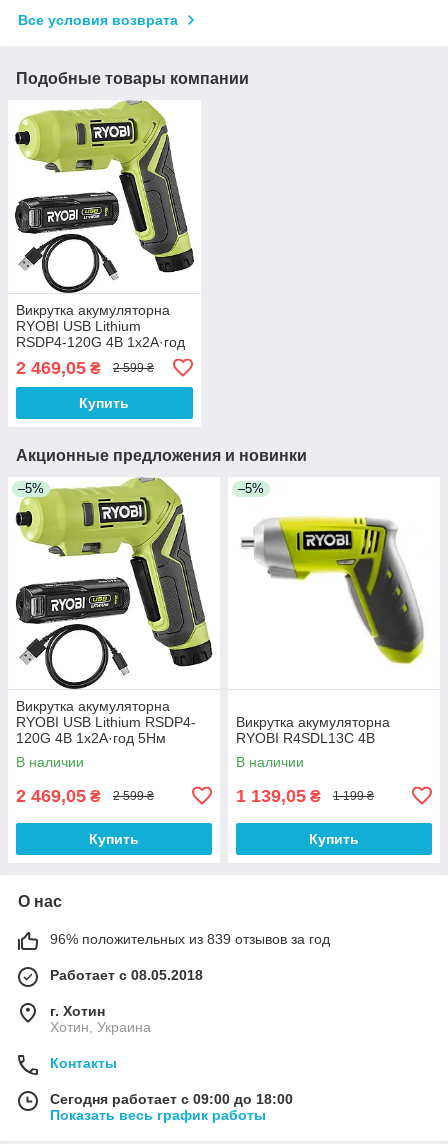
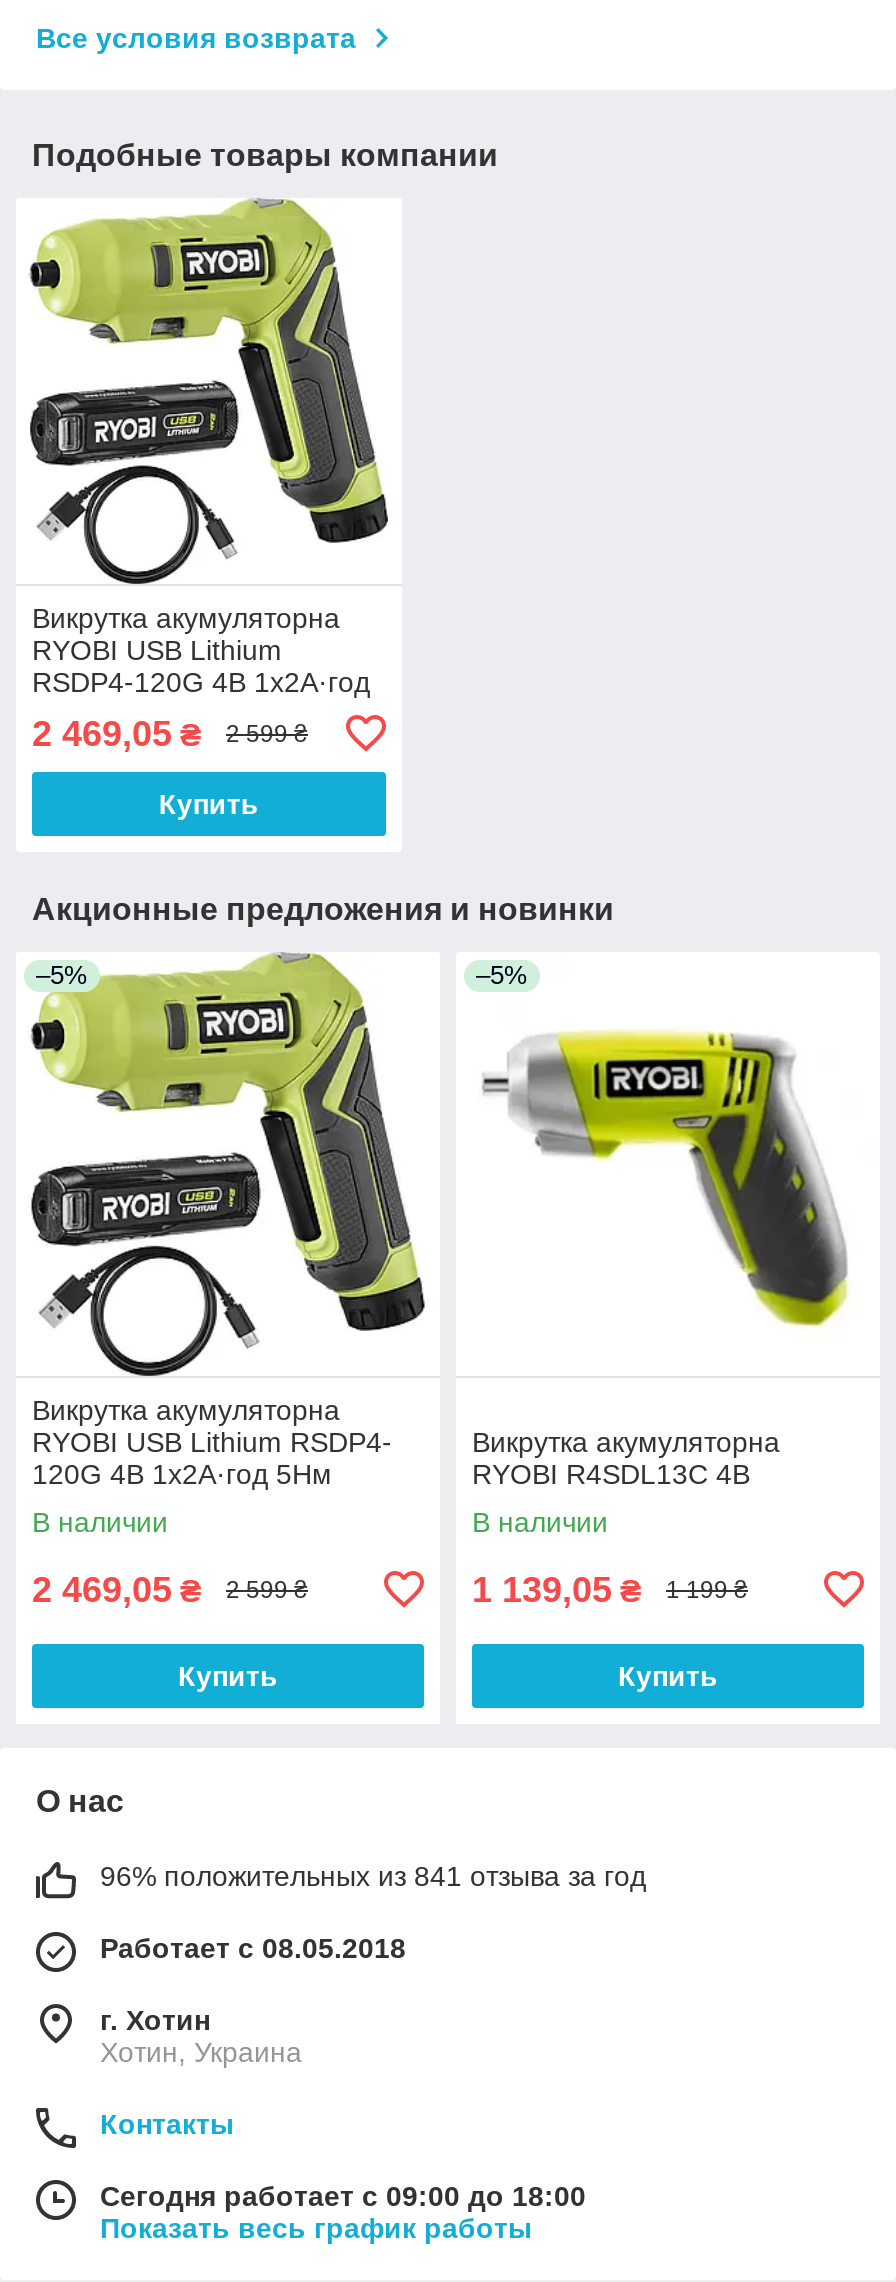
[50,931,330,947] 96% положительных из 839 отзывов за год -> [100,1860,646,1892] 96% положительных из 841 отзыва за год

